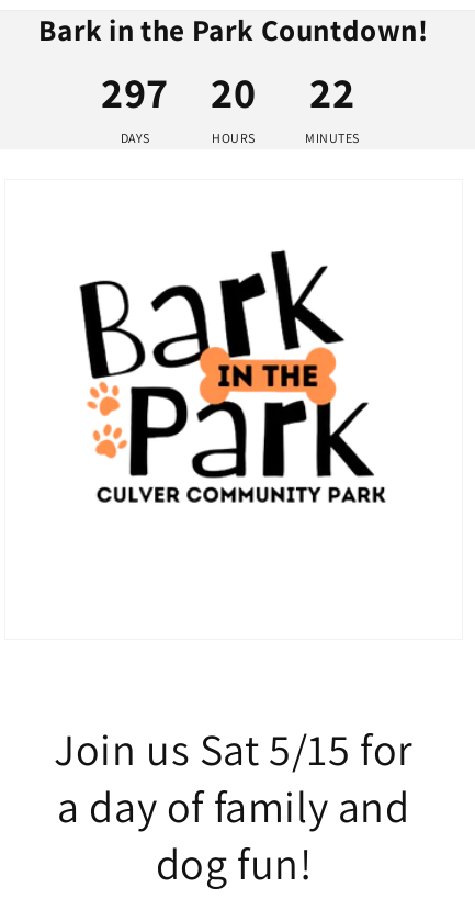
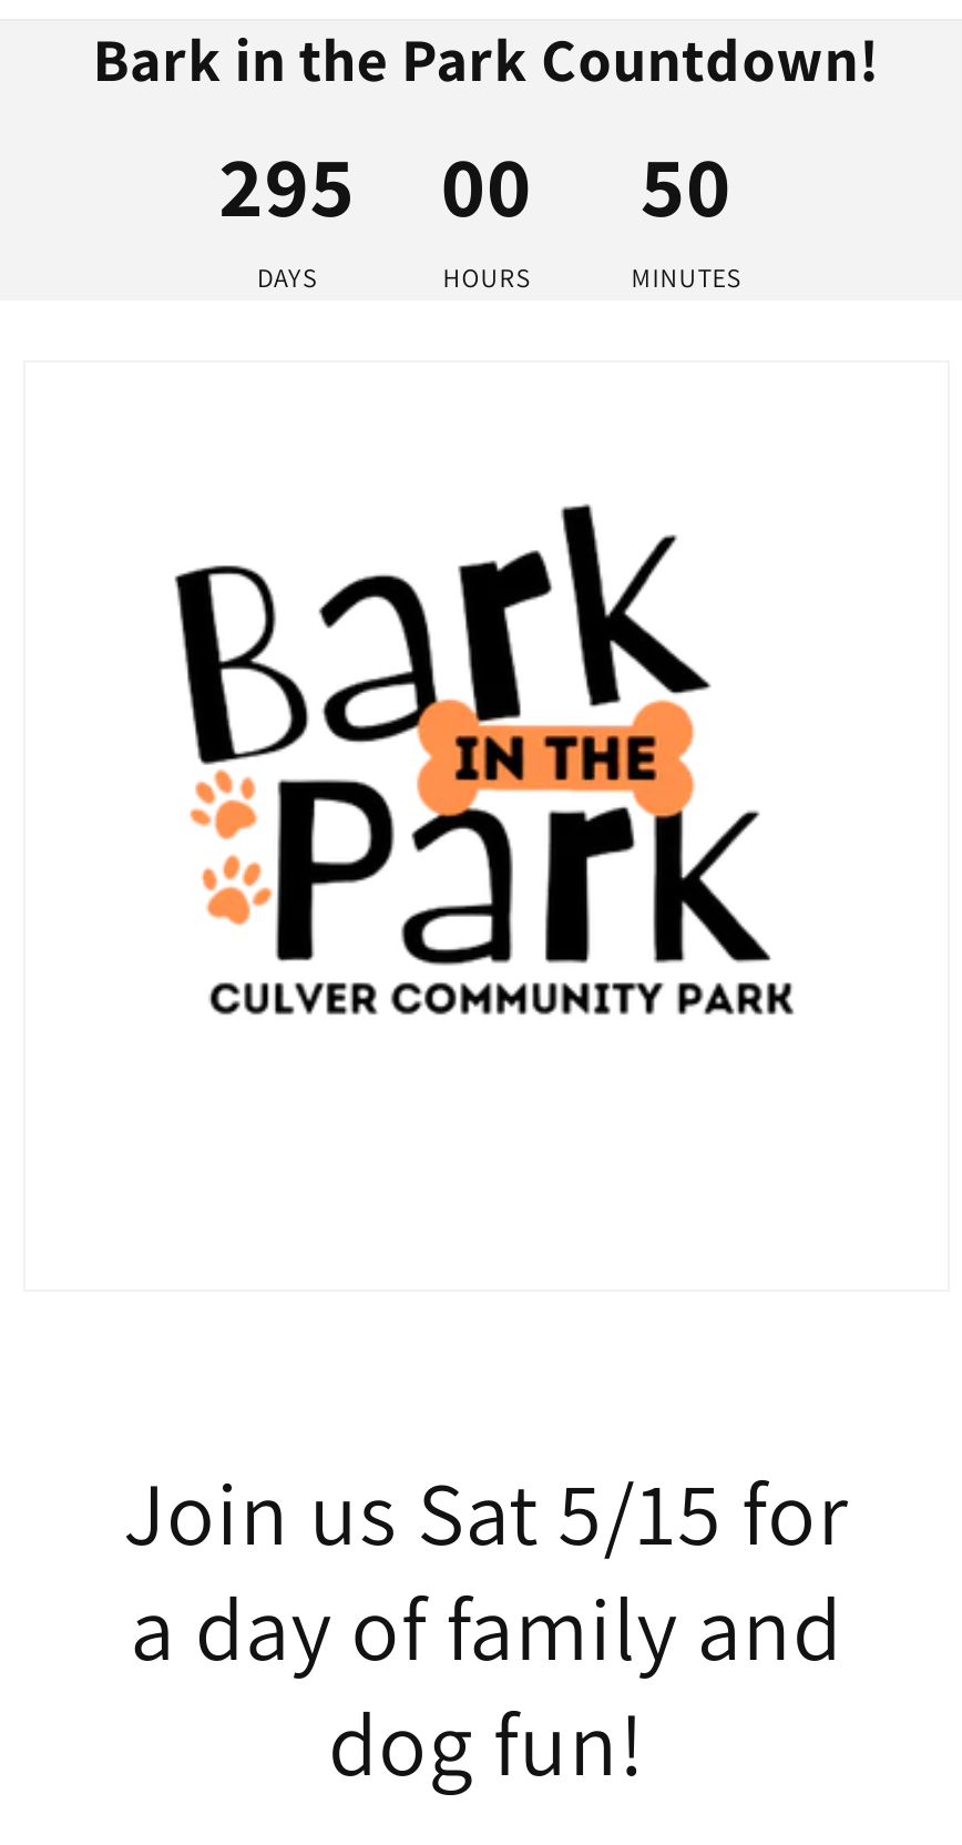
[101,65,169,120] 297 -> [219,130,356,241] 295
[211,65,256,120] 20 -> [441,130,532,241] 00
[310,65,355,120] 22 -> [640,130,732,241] 50

